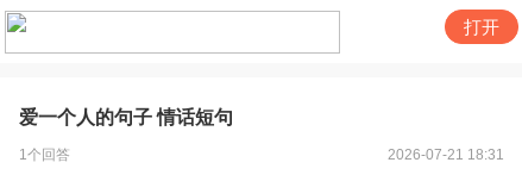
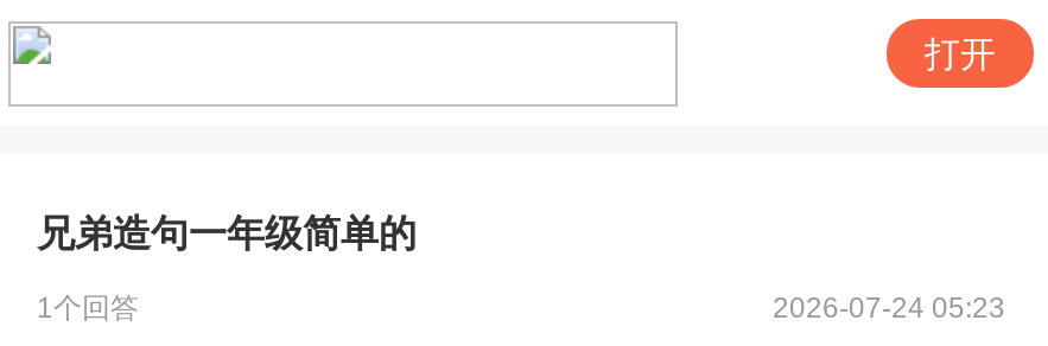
[19,107,233,127] 爱一个人的句子 情话短句 -> [37,213,417,254] 兄弟造句一年级简单的
[388,146,504,163] 2026-07-21 18:31 -> [773,291,1005,325] 2026-07-24 05:23

